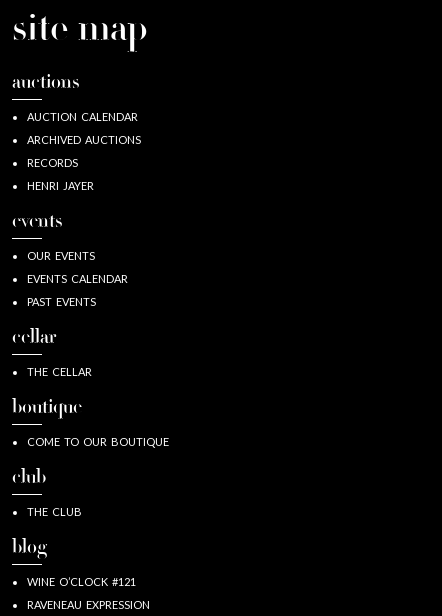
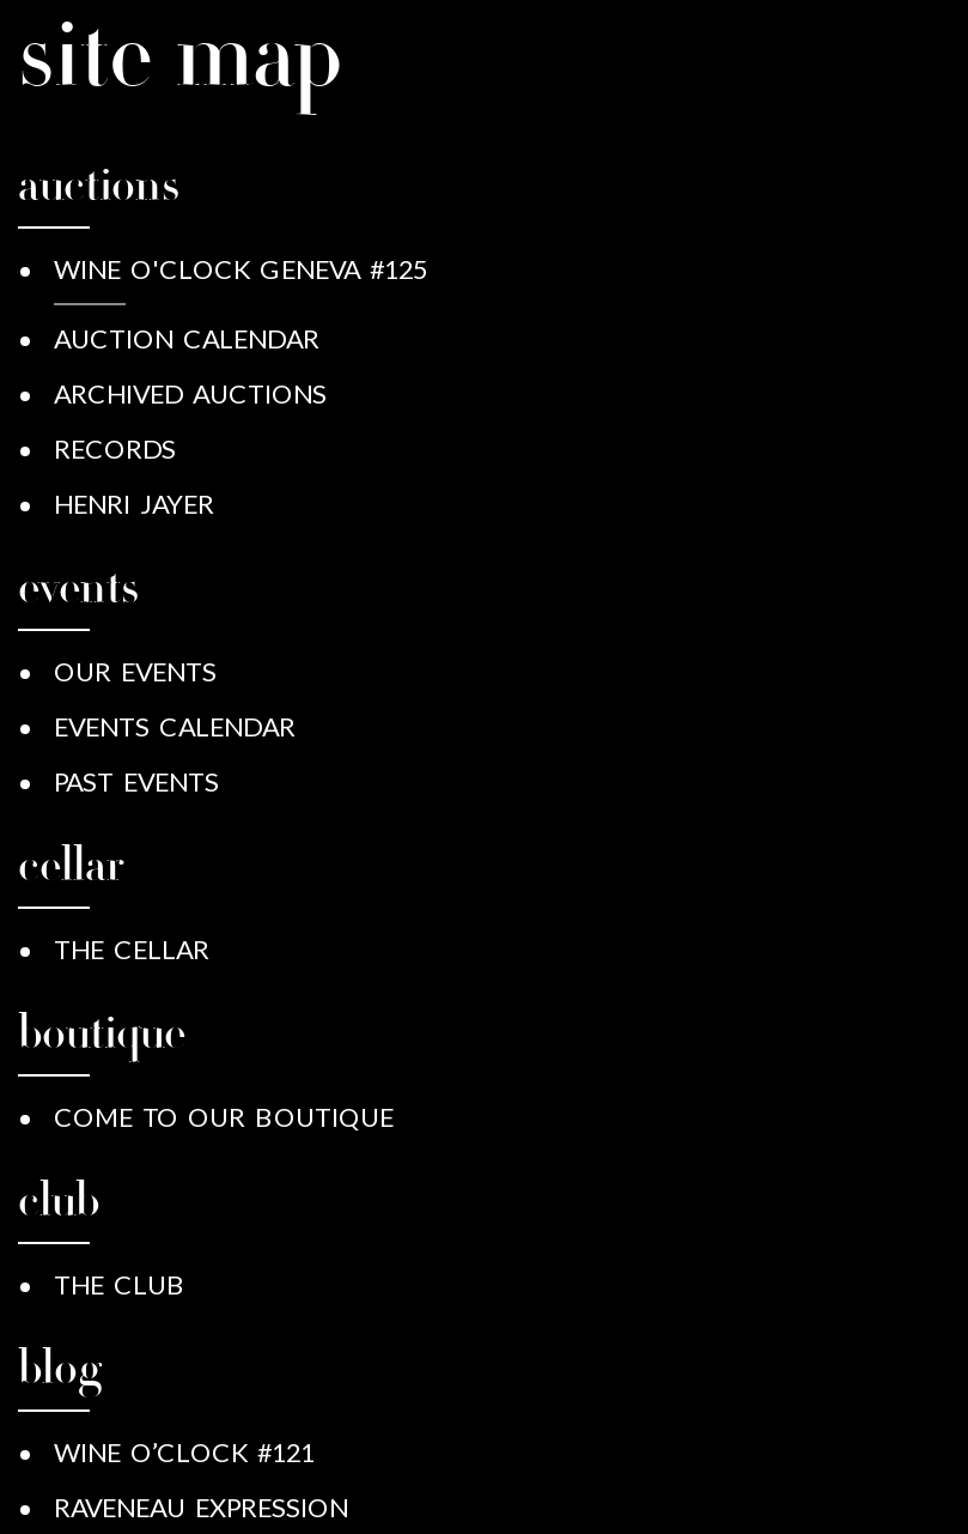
none -> [54,253,427,284] WINE O'CLOCK GENEVA #125

